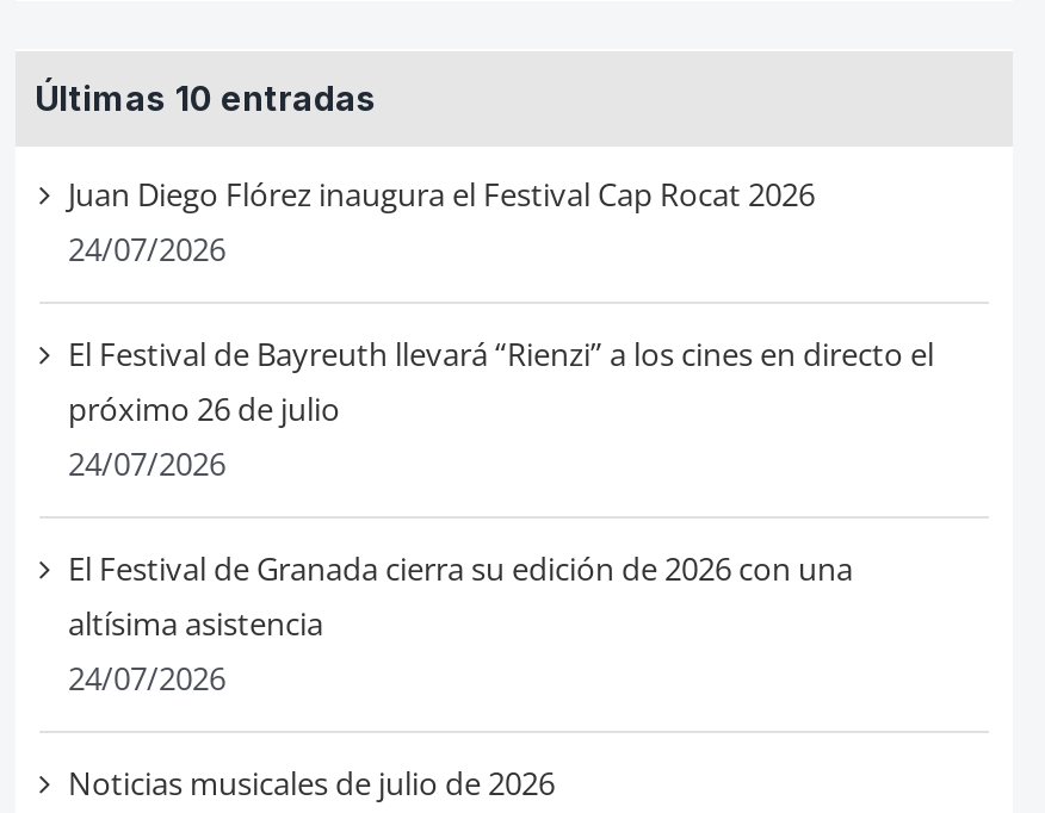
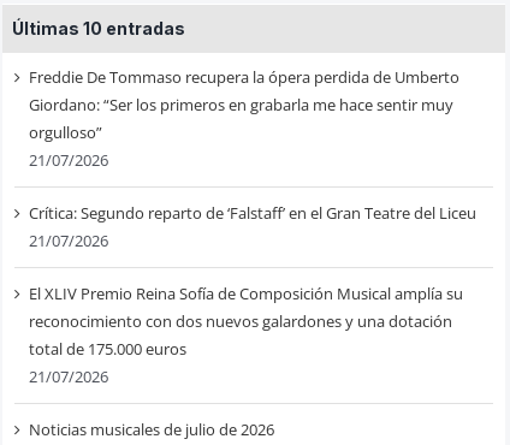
[68,172,815,270] Juan Diego Flórez inaugura el Festival Cap Rocat 2026 | 24/07/2026 -> [29,66,459,171] Freddie De Tommaso recupera la ópera perdida de Umberto | Giordano: “Ser los primeros en grabarla me hace sentir muy | orgulloso” | 21/07/2026
[68,332,934,484] El Festival de Bayreuth llevará “Rienzi” a los cines en directo el | próximo 26 de julio | 24/07/2026 -> [29,202,476,252] Crítica: Segundo reparto de ‘Falstaff’ en el Gran Teatre del Liceu | 21/07/2026
[68,546,853,699] El Festival de Granada cierra su edición de 2026 con una | altísima asistencia | 24/07/2026 -> [29,283,463,388] El XLIV Premio Reina Sofía de Composición Musical amplía su | reconocimiento con dos nuevos galardones y una dotación | total de 175.000 euros | 21/07/2026

